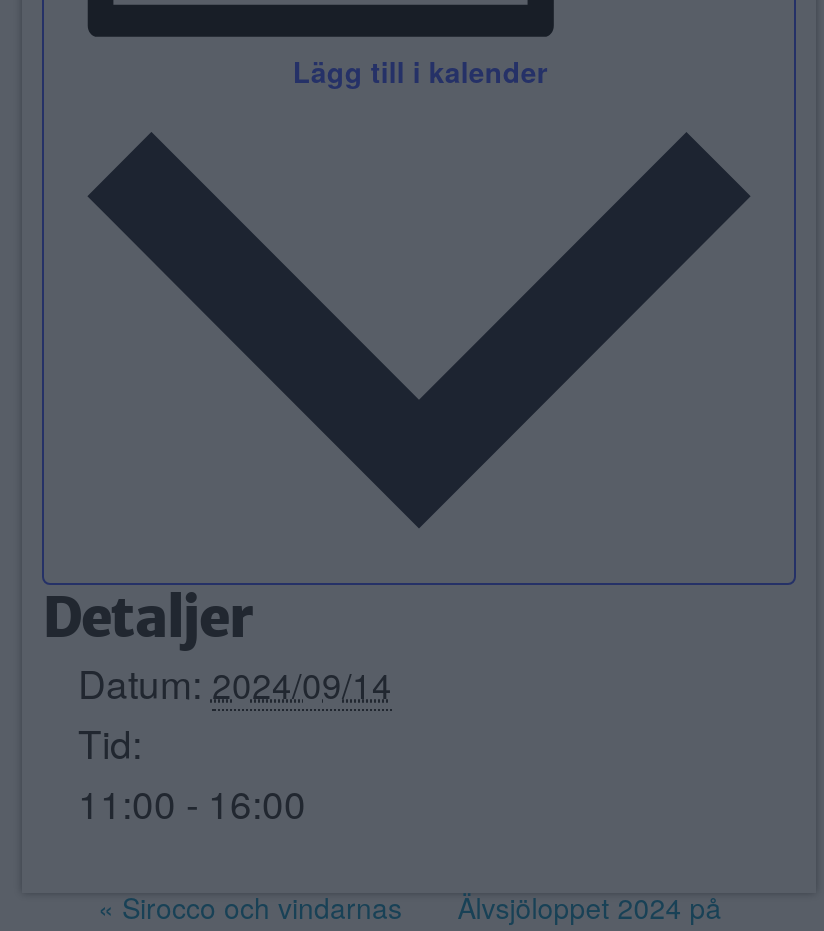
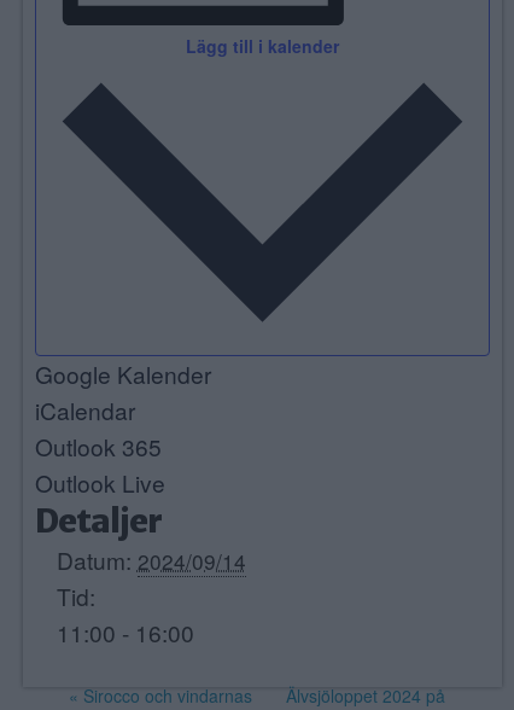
none -> [35,357,212,499] Google Kalender | iCalendar | Outlook 365 | Outlook Live

